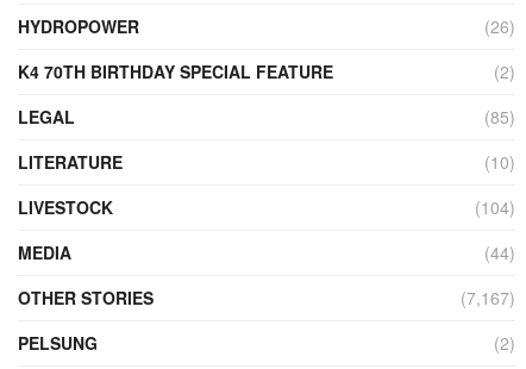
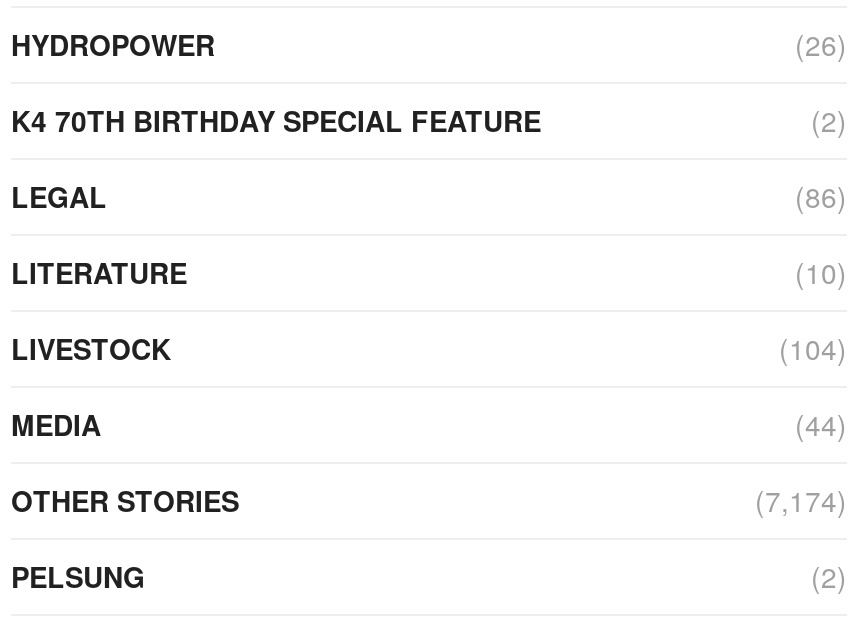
[484,105,515,128] (85) -> [795,177,847,217] (86)
[461,285,515,309] (7,167) -> [755,481,847,521] (7,174)

